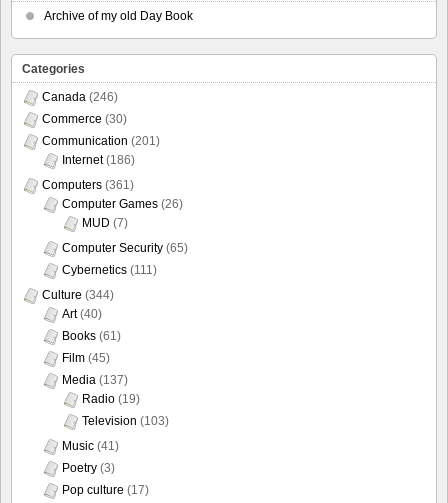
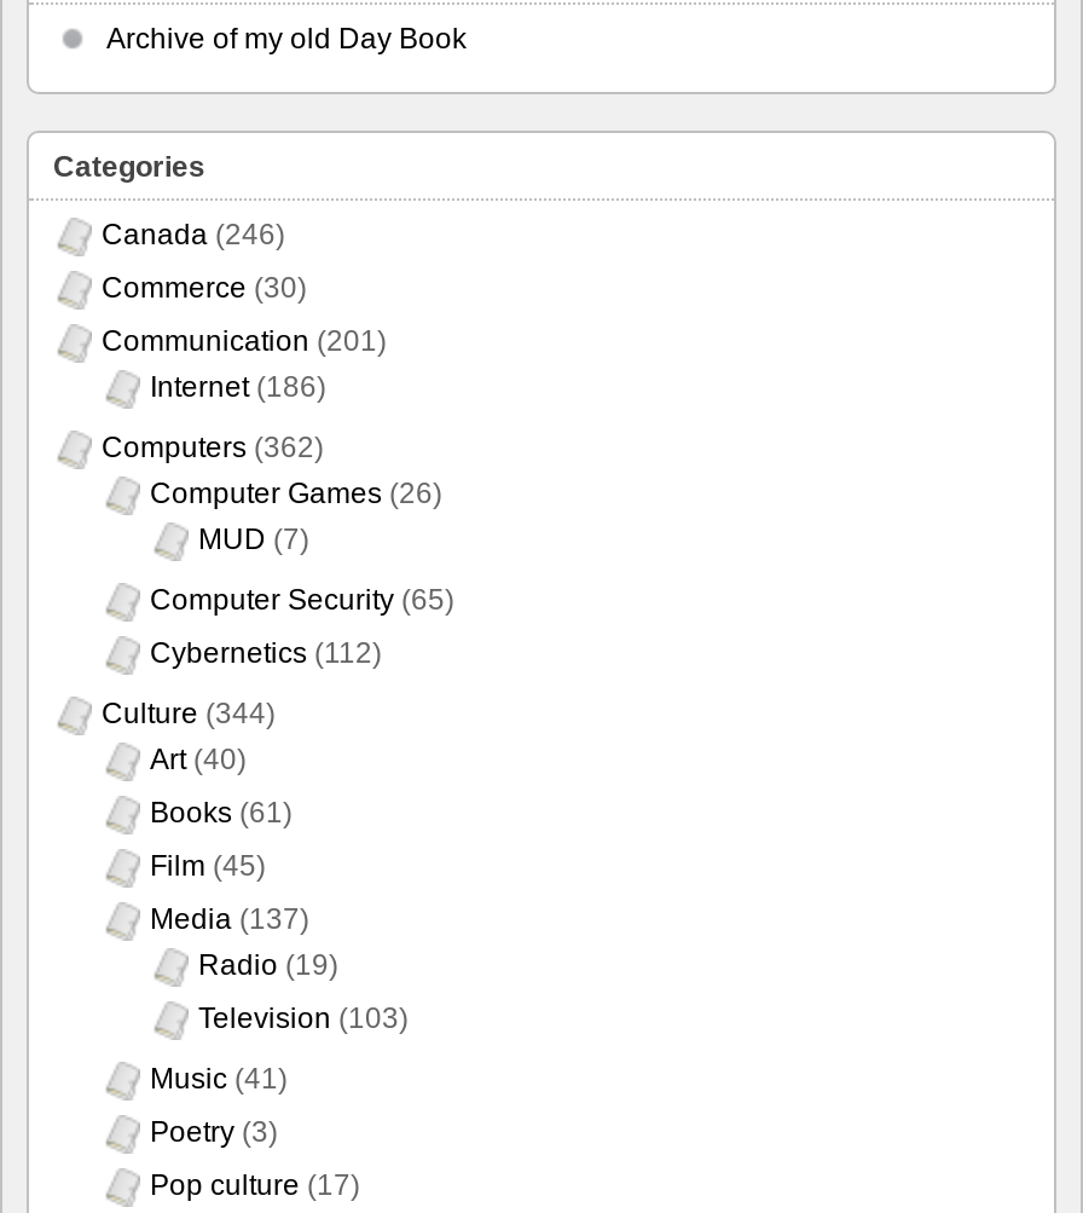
[42,178,134,192] Computers (361) -> [102,430,324,464] Computers (362)
[62,263,157,277] Cybernetics (111) -> [150,636,382,670] Cybernetics (112)

